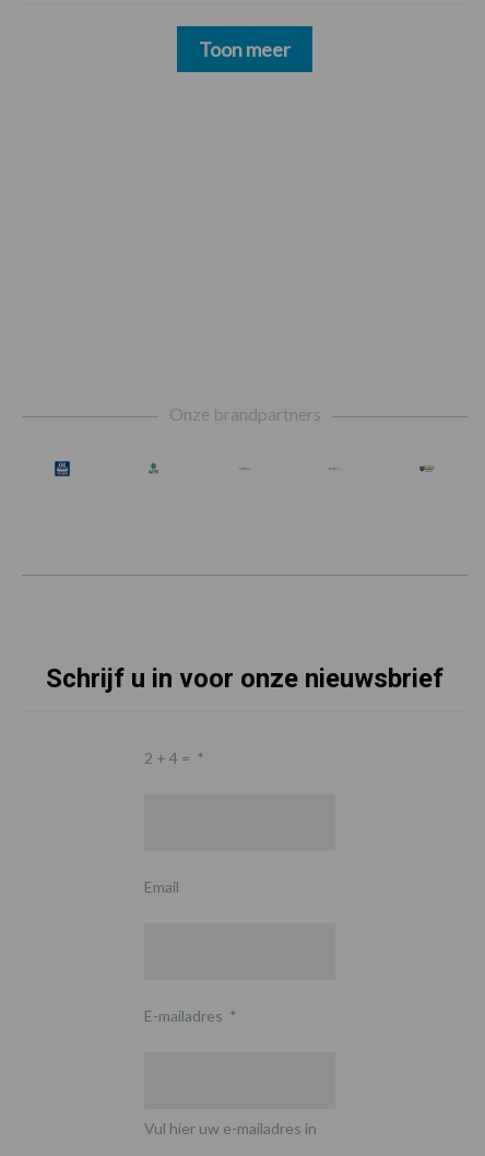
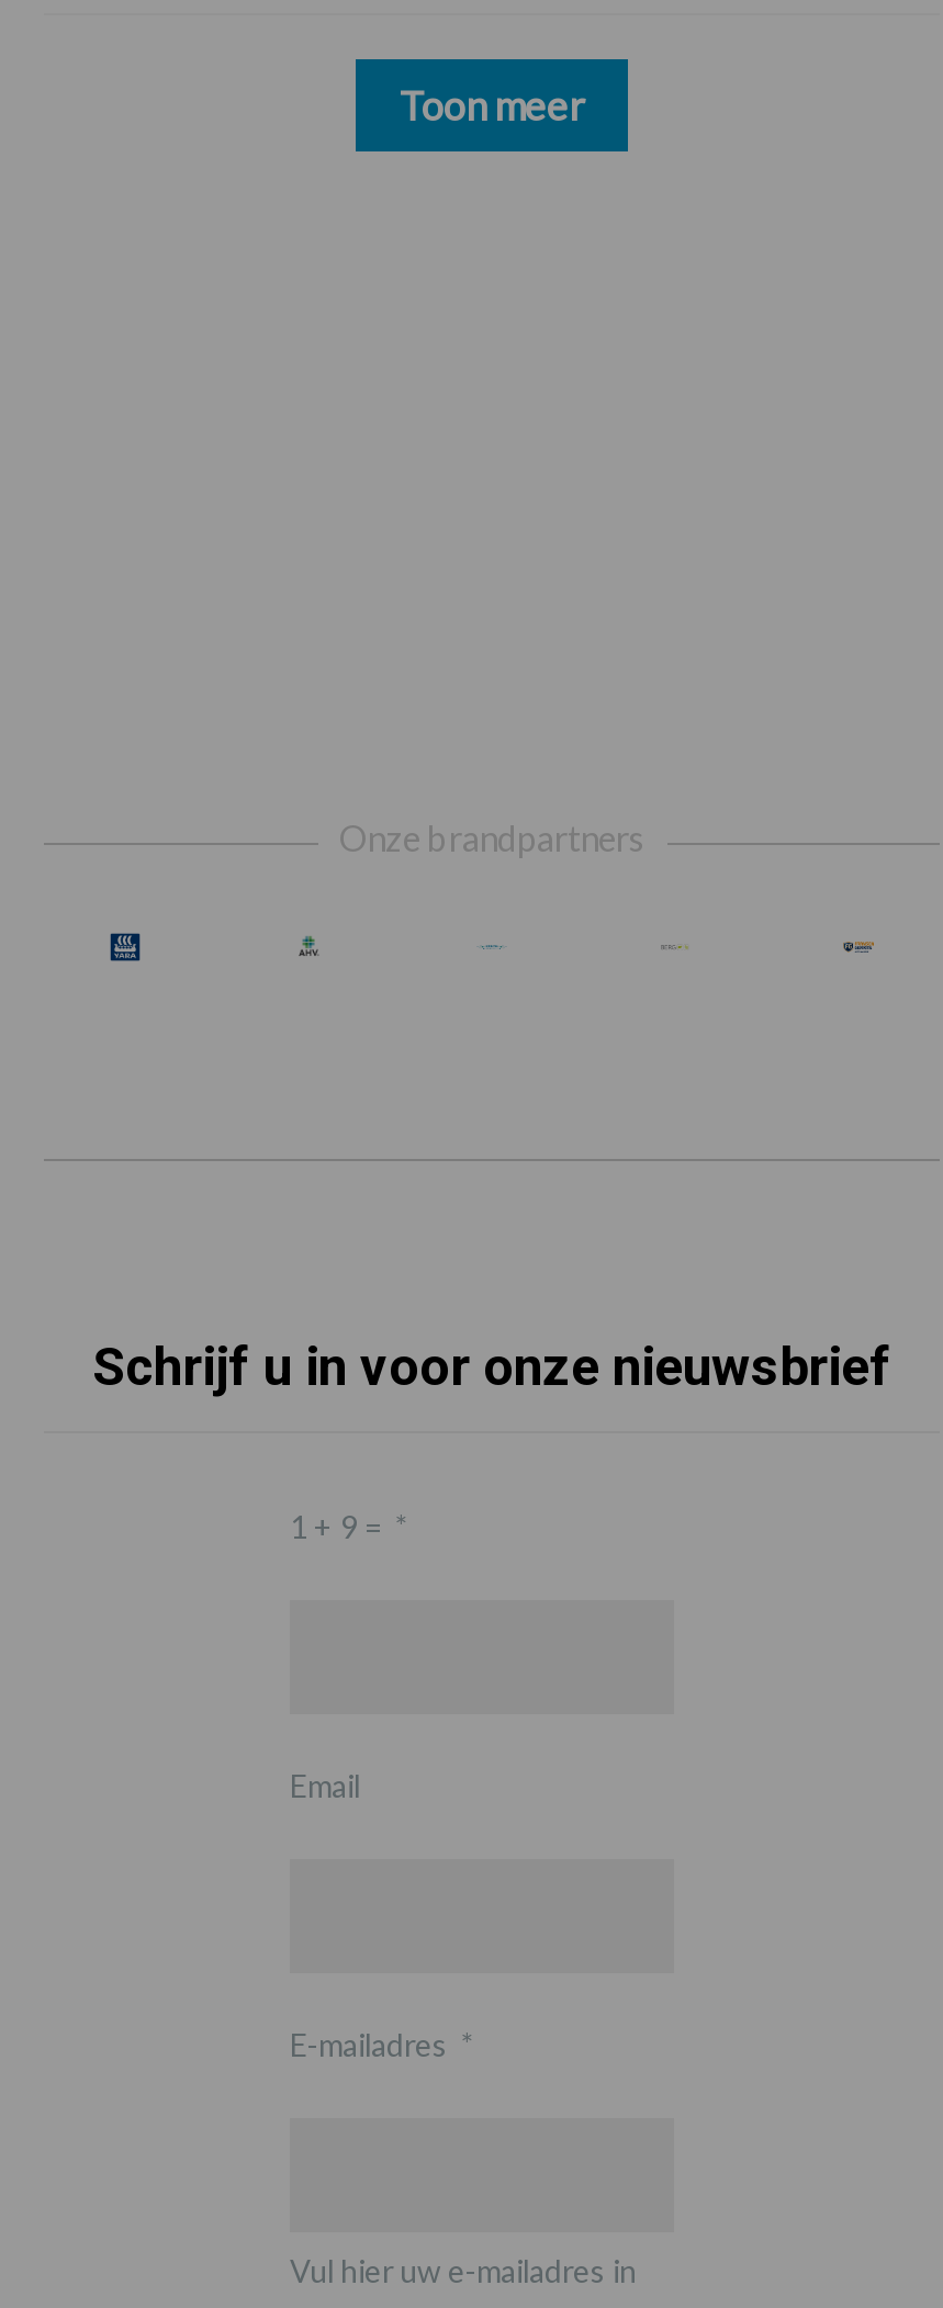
[144,748,204,767] 2 + 4 = * -> [290,1509,411,1546] 1 + 9 = *

